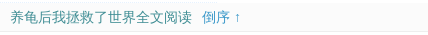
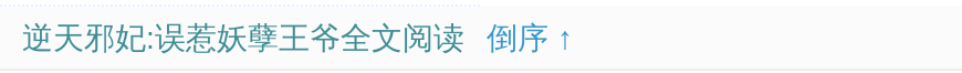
[10,9,192,25] 养龟后我拯救了世界全文阅读 -> [22,21,464,56] 逆天邪妃:误惹妖孽王爷全文阅读

